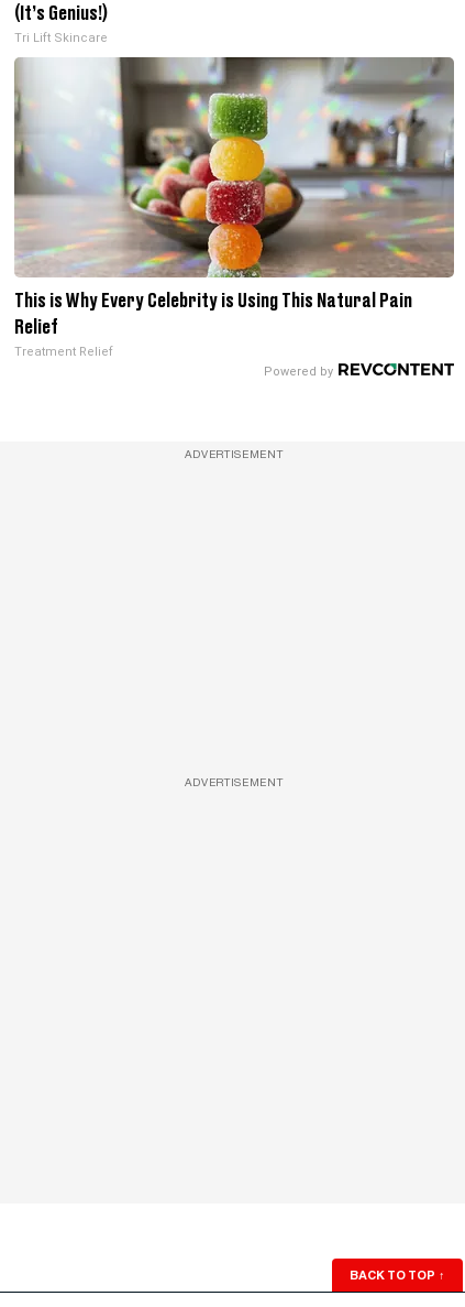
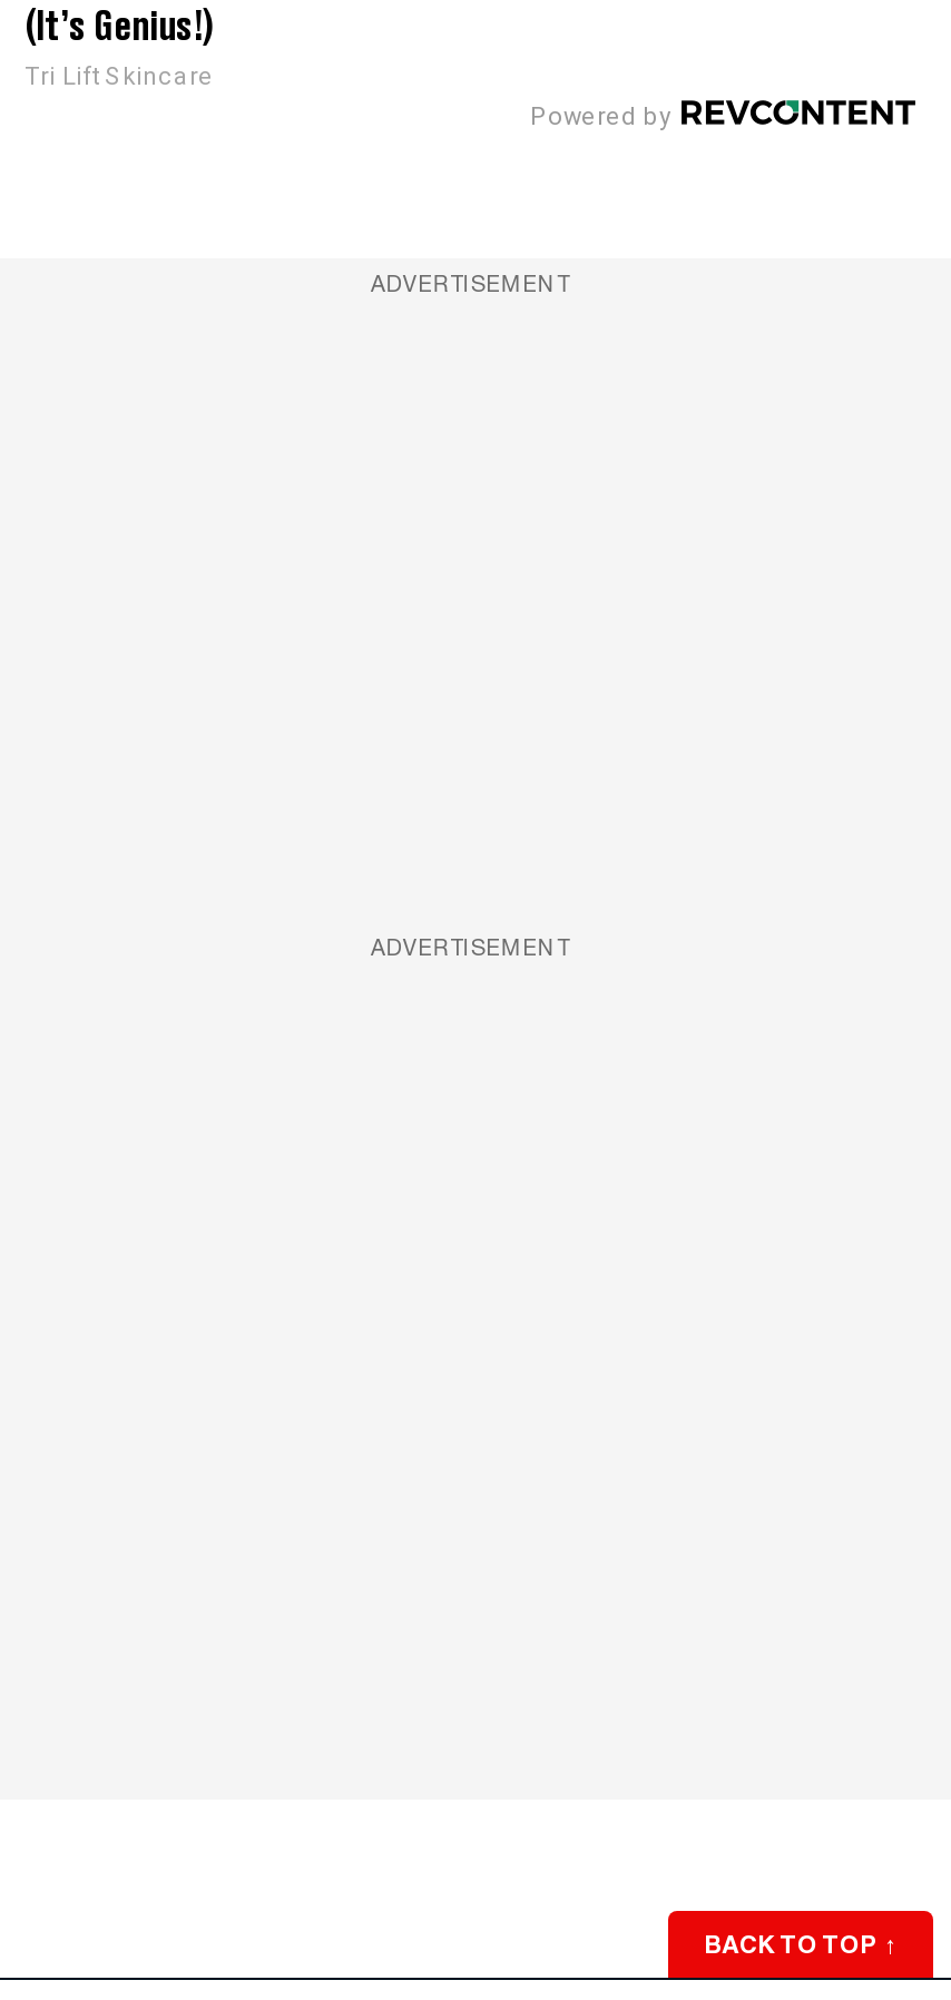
[13,56,455,359] [image] | This is Why Every Celebrity is Using This Natural Pain | Relief | Treatment Relief -> none

